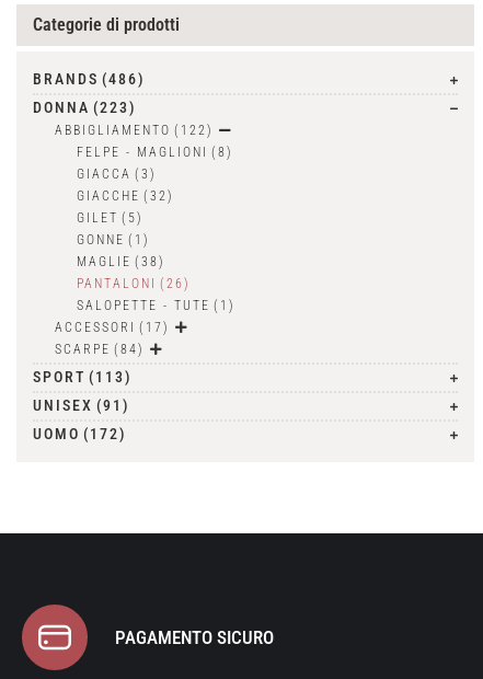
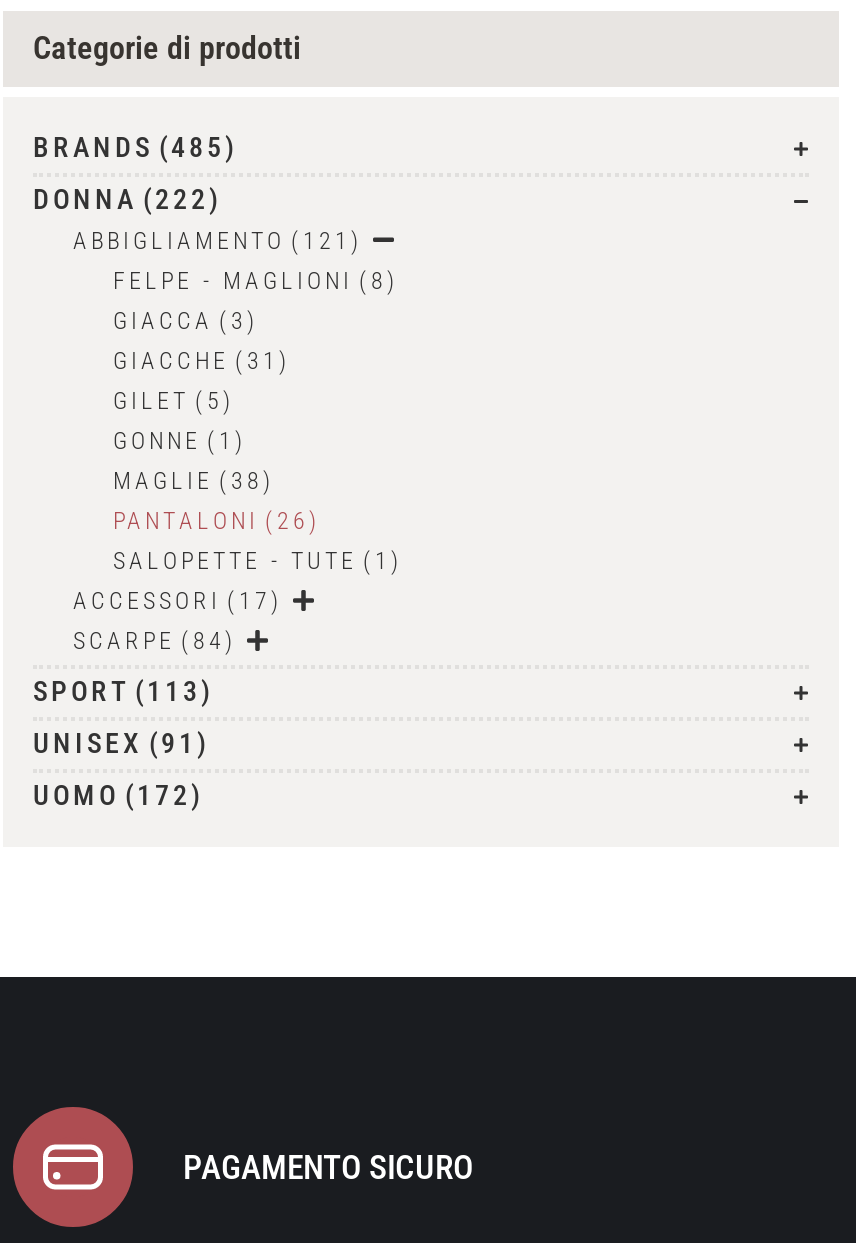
[33,71,146,88] BRANDS (486) -> [33,132,239,164] BRANDS (485)
[33,99,137,117] DONNA (223) -> [33,184,223,216] DONNA (222)
[55,123,214,138] ABBIGLIAMENTO (122) -> [73,228,363,256] ABBIGLIAMENTO (121)
[77,189,174,204] GIACCHE (32) -> [113,348,291,376] GIACCHE (31)

